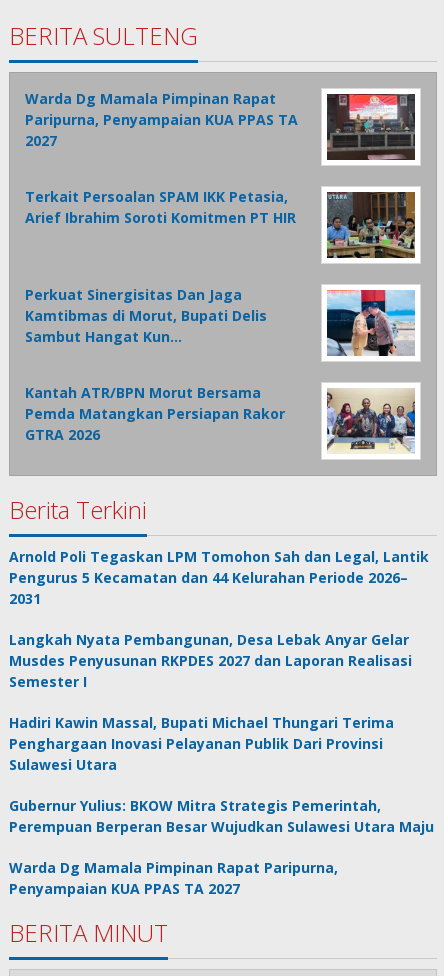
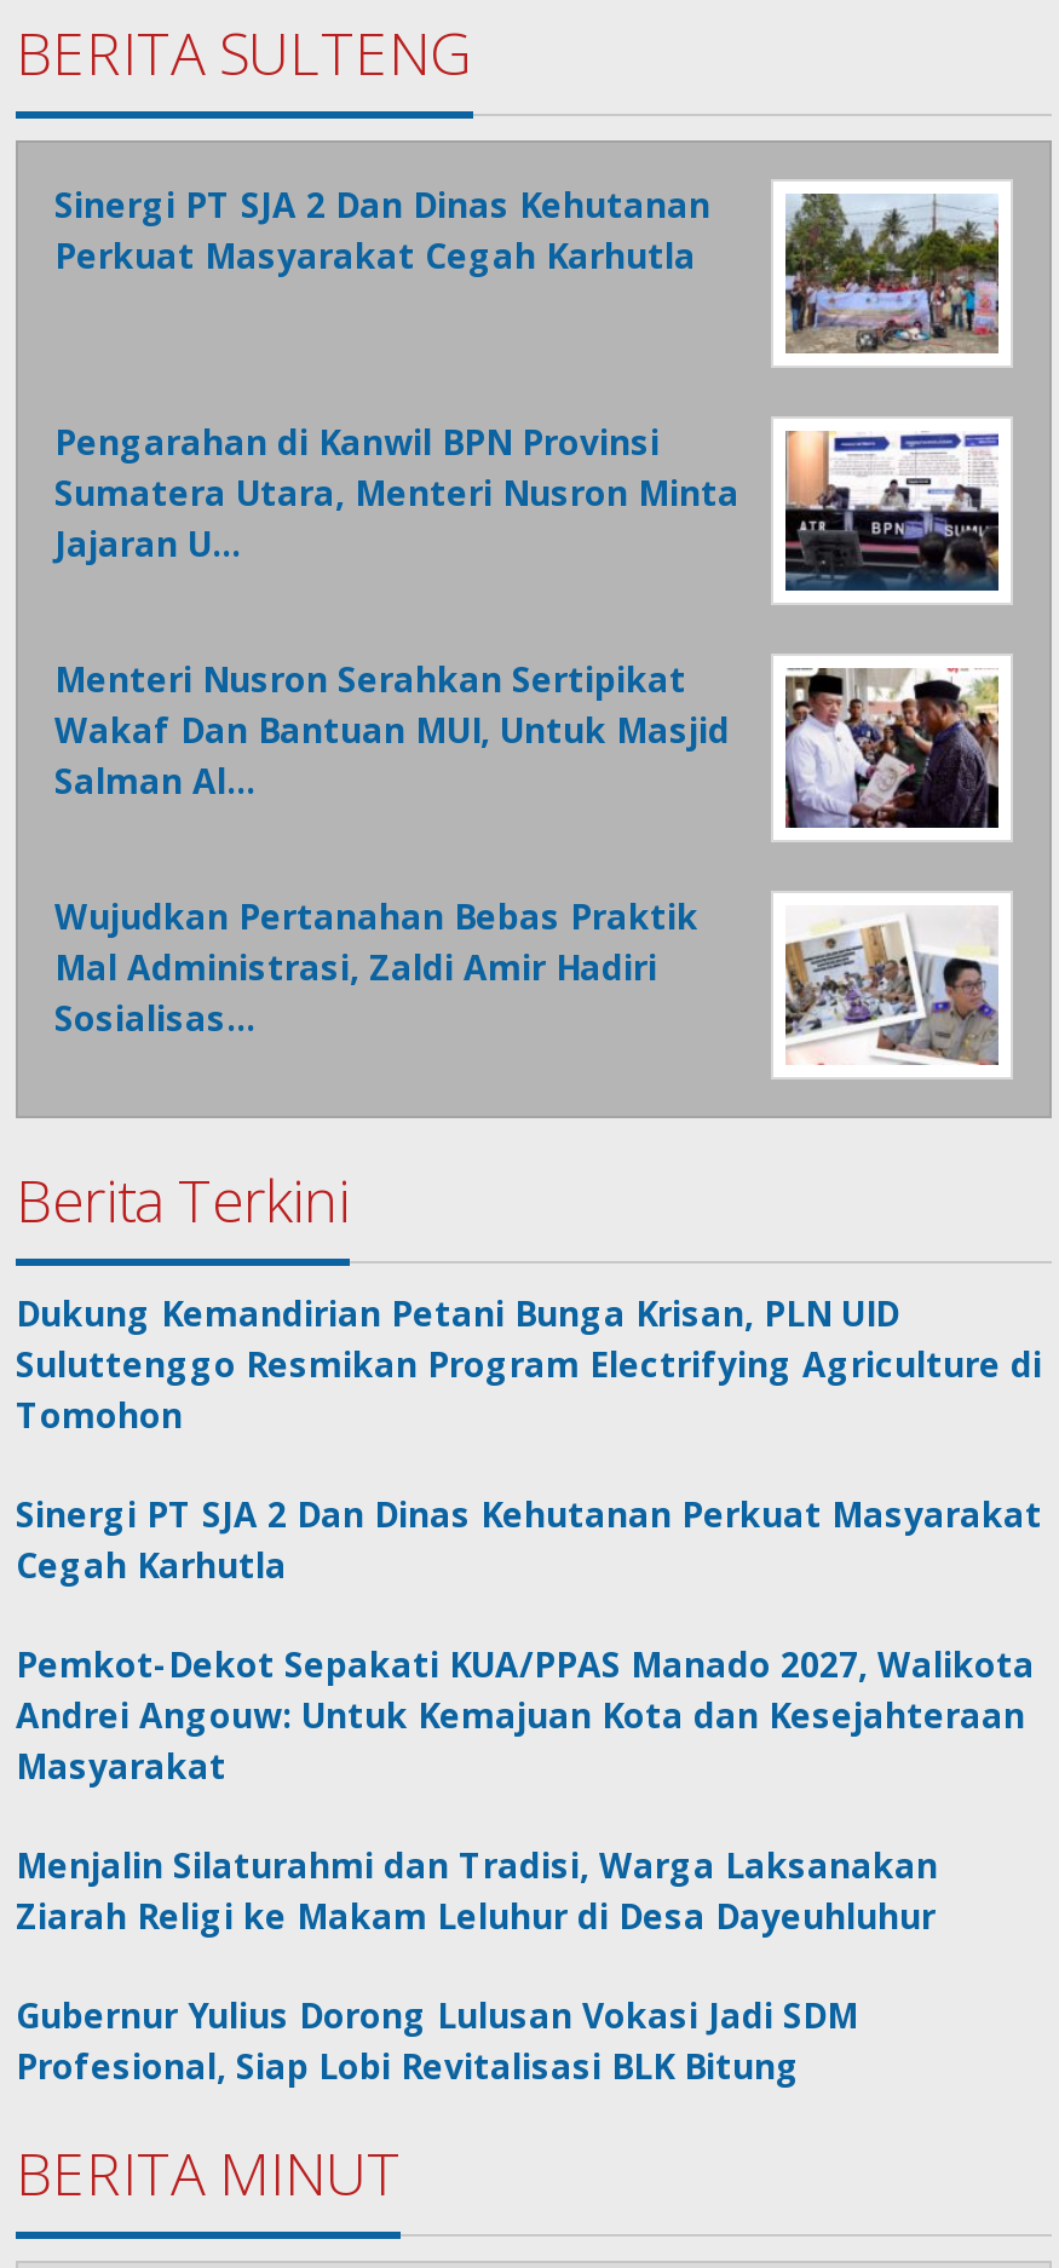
[25,89,416,161] [image] | Warda Dg Mamala Pimpinan Rapat | Paripurna, Penyampaian KUA PPAS TA | 2027 -> [54,181,1001,356] [image] | Sinergi PT SJA 2 Dan Dinas Kehutanan | Perkuat Masyarakat Cegah Karhutla
[25,187,416,259] [image] | Terkait Persoalan SPAM IKK Petasia, | Arief Ibrahim Soroti Komitmen PT HIR -> [54,419,1001,593] [image] | Pengarahan di Kanwil BPN Provinsi | Sumatera Utara, Menteri Nusron Minta | Jajaran U…
[25,285,267,346] Perkuat Sinergisitas Dan Jaga | Kamtibmas di Morut, Bupati Delis | Sambut Hangat Kun… -> [54,656,730,803] Menteri Nusron Serahkan Sertipikat | Wakaf Dan Bantuan MUI, Untuk Masjid | Salman Al…
[326,289,416,357] [image] -> [783,666,1001,830] [image]
[25,383,285,444] Kantah ATR/BPN Morut Bersama | Pemda Matangkan Persiapan Rakor | GTRA 2026 -> [54,893,698,1041] Wujudkan Pertanahan Bebas Praktik | Mal Administrasi, Zaldi Amir Hadiri | Sosialisas…
[326,388,416,453] [image] -> [783,908,998,1067] [image]
[9,547,429,608] Arnold Poli Tegaskan LPM Tomohon Sah dan Legal, Lantik | Pengurus 5 Kecamatan dan 44 Kelurahan Periode 2026– | 2031 -> [16,1290,1042,1438] Dukung Kemandirian Petani Bunga Krisan, PLN UID | Suluttenggo Resmikan Program Electrifying Agriculture di | Tomohon
[9,630,412,691] Langkah Nyata Pembangunan, Desa Lebak Anyar Gelar | Musdes Penyusunan RKPDES 2027 dan Laporan Realisasi | Semester I -> [16,1491,1042,1588] Sinergi PT SJA 2 Dan Dinas Kehutanan Perkuat Masyarakat | Cegah Karhutla
[9,713,394,774] Hadiri Kawin Massal, Bupati Michael Thungari Terima | Penghargaan Inovasi Pelayanan Publik Dari Provinsi | Sulawesi Utara -> [16,1641,1035,1789] Pemkot-Dekot Sepakati KUA/PPAS Manado 2027, Walikota | Andrei Angouw: Untuk Kemajuan Kota dan Kesejahteraan | Masyarakat
[9,796,434,836] Gubernur Yulius: BKOW Mitra Strategis Pemerintah, | Perempuan Berperan Besar Wujudkan Sulawesi Utara Maju -> [16,1842,938,1939] Menjalin Silaturahmi dan Tradisi, Warga Laksanakan | Ziarah Religi ke Makam Leluhur di Desa Dayeuhluhur
[9,858,338,898] Warda Dg Mamala Pimpinan Rapat Paripurna, | Penyampaian KUA PPAS TA 2027 -> [16,1992,858,2089] Gubernur Yulius Dorong Lulusan Vokasi Jadi SDM | Profesional, Siap Lobi Revitalisasi BLK Bitung

